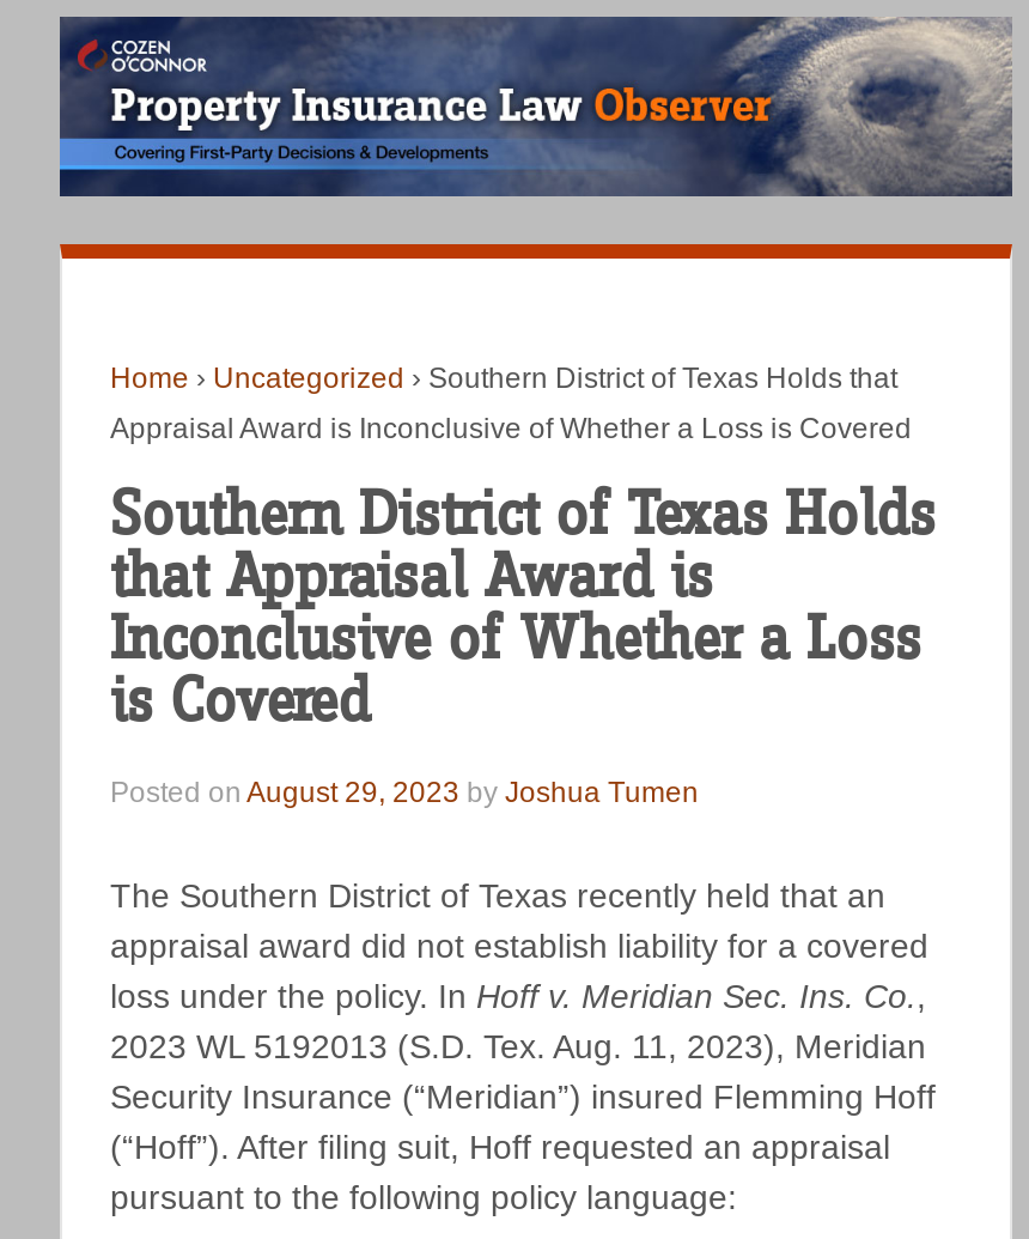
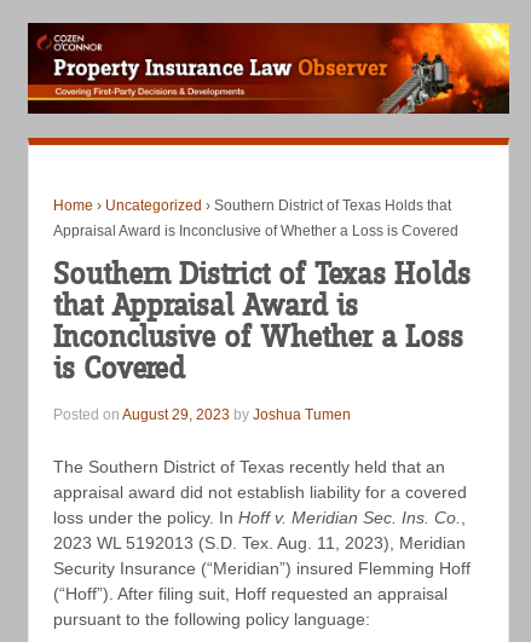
[57,14,1015,199] [image] -> [27,22,510,115] [image]

